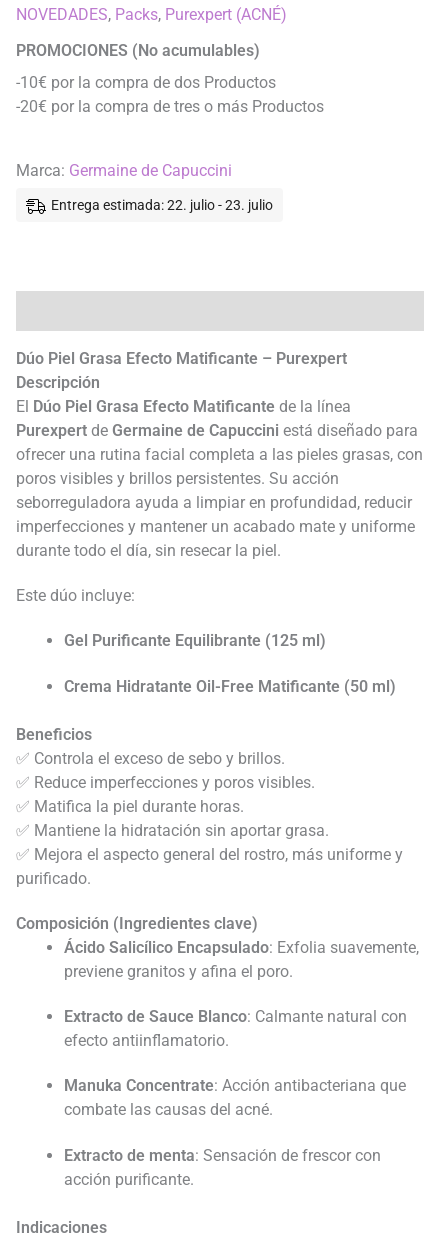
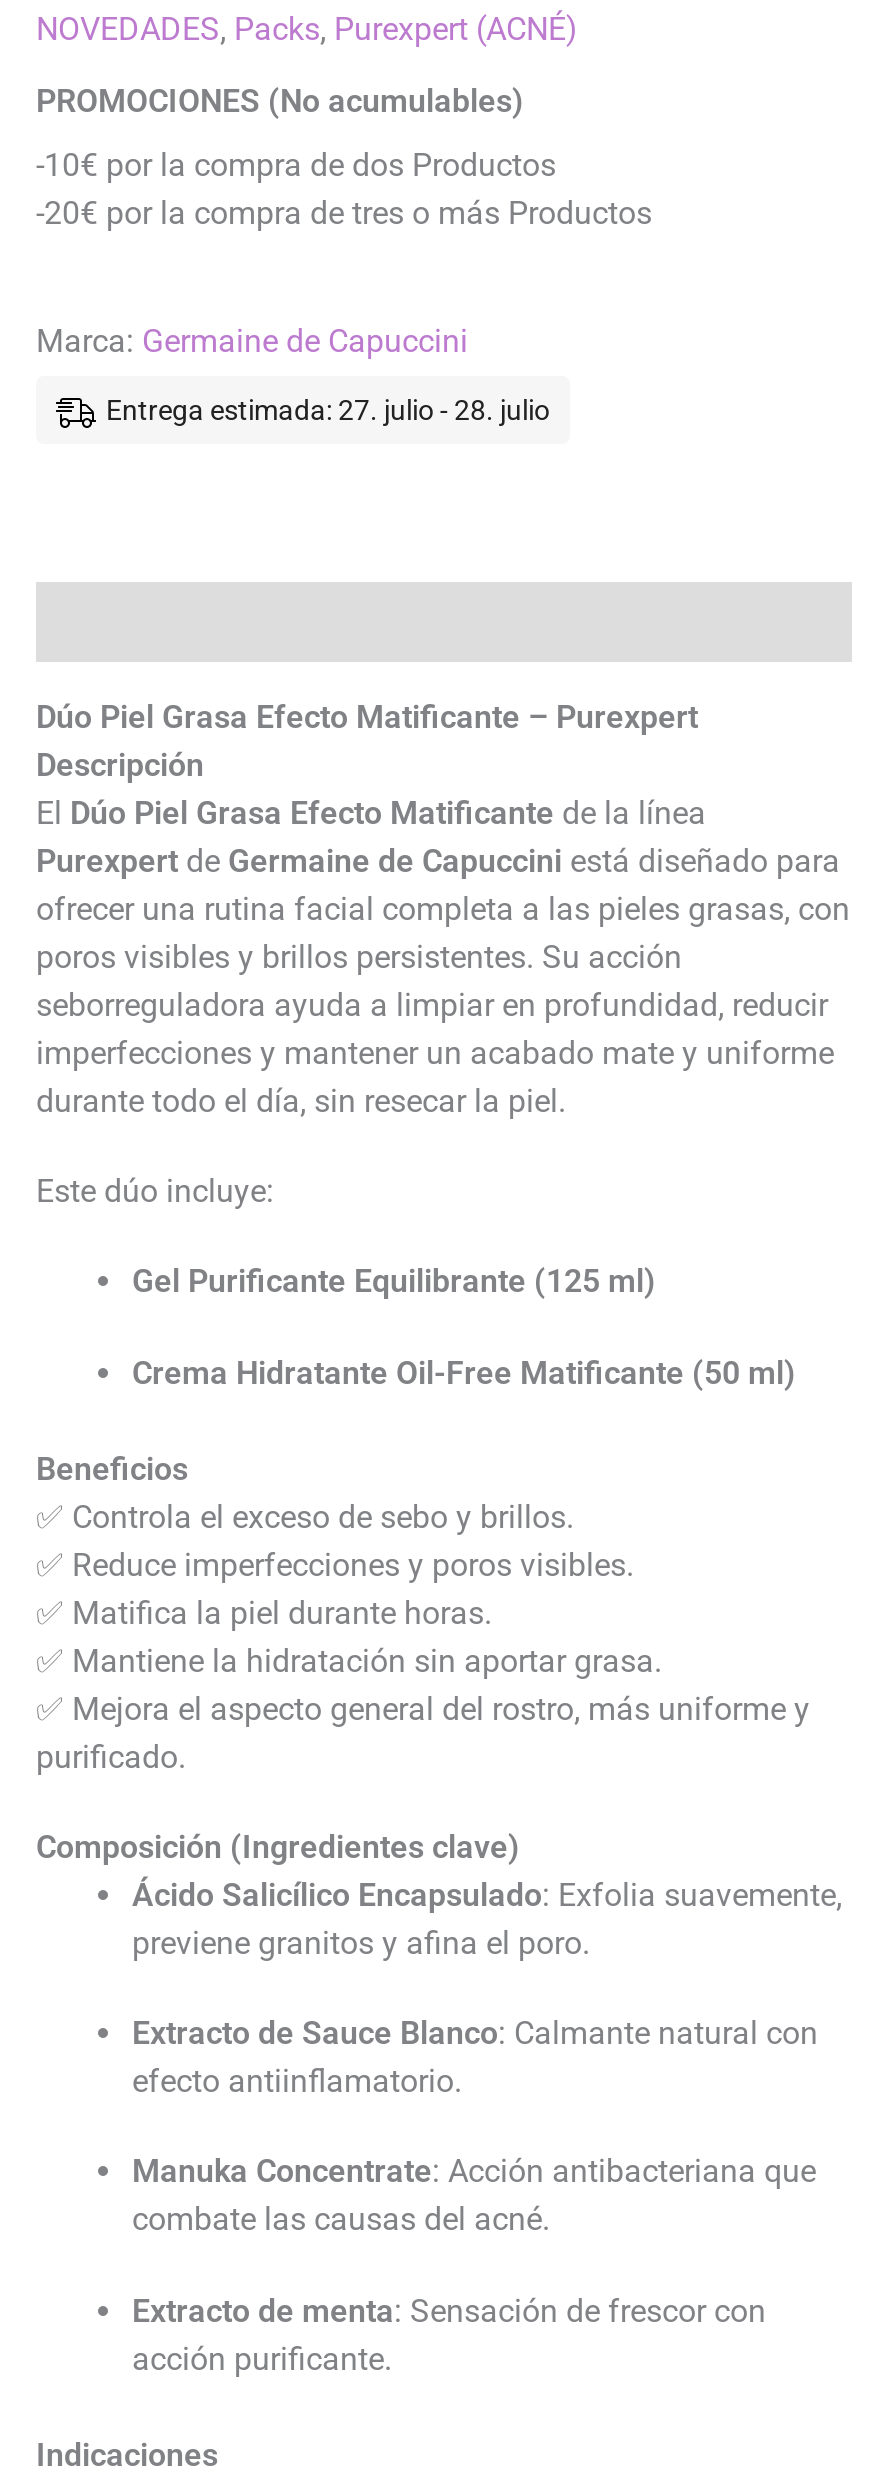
[51,197,273,213] Entrega estimada: 22. julio - 23. julio -> [106,393,550,425] Entrega estimada: 27. julio - 28. julio

